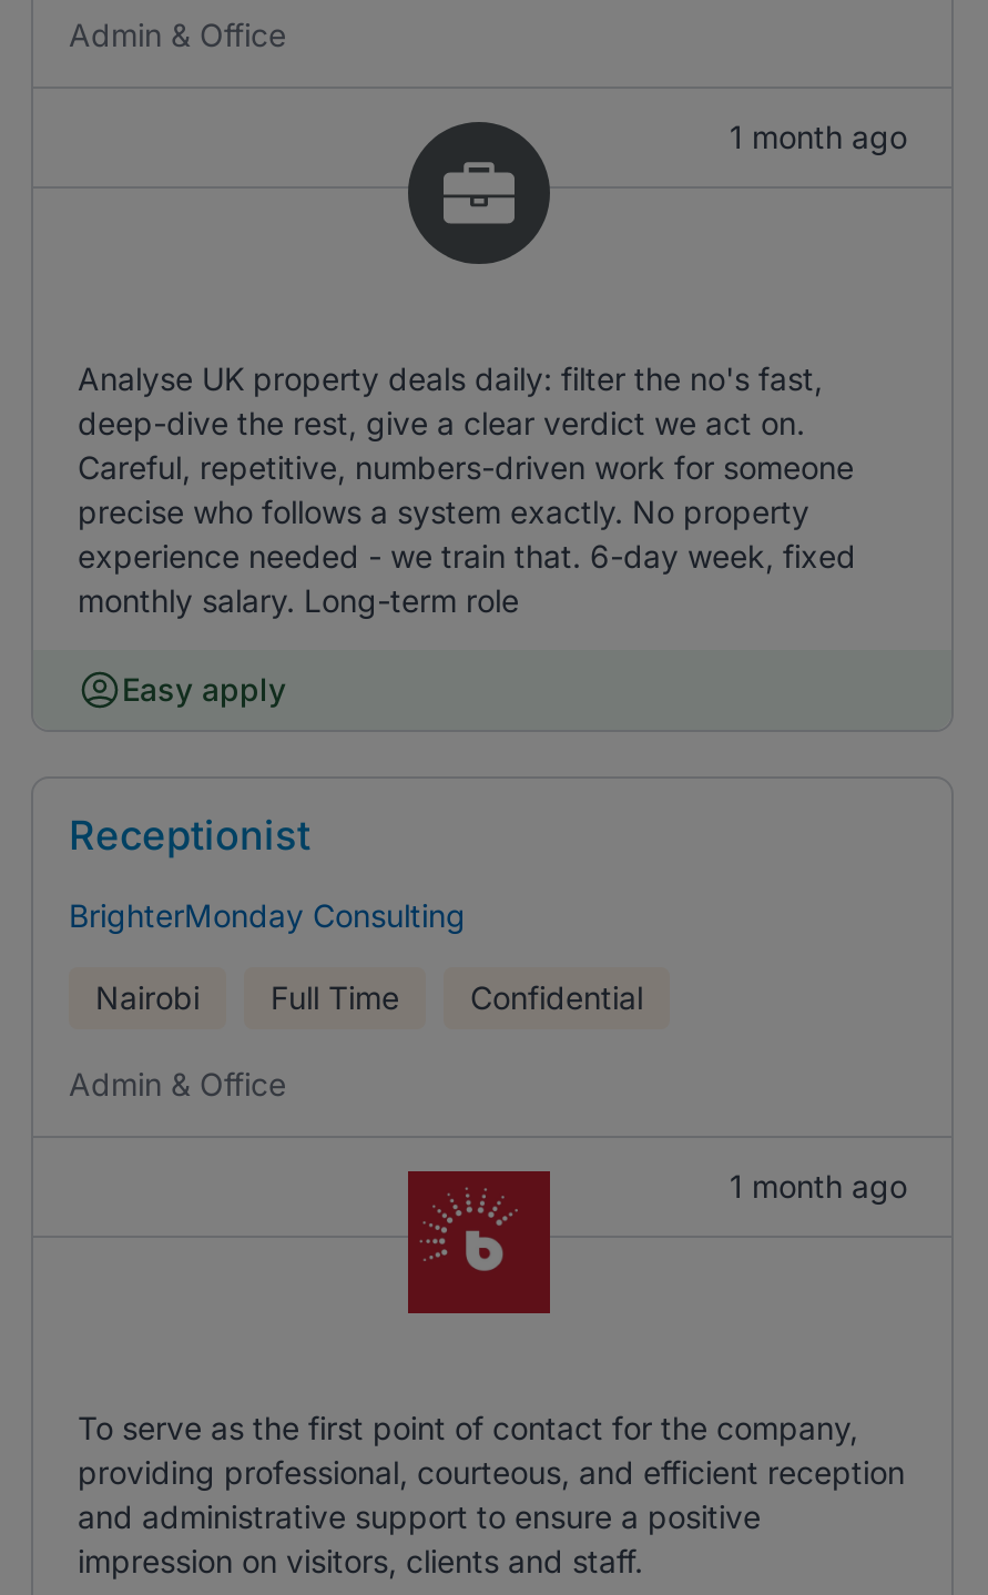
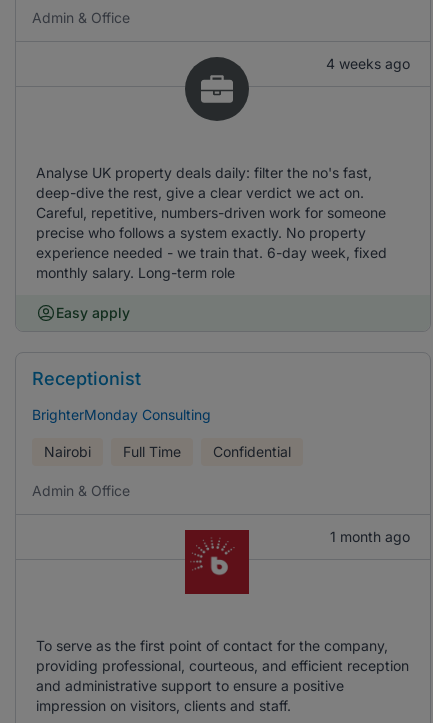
[730,118,907,155] 1 month ago -> [326,55,410,72] 4 weeks ago

